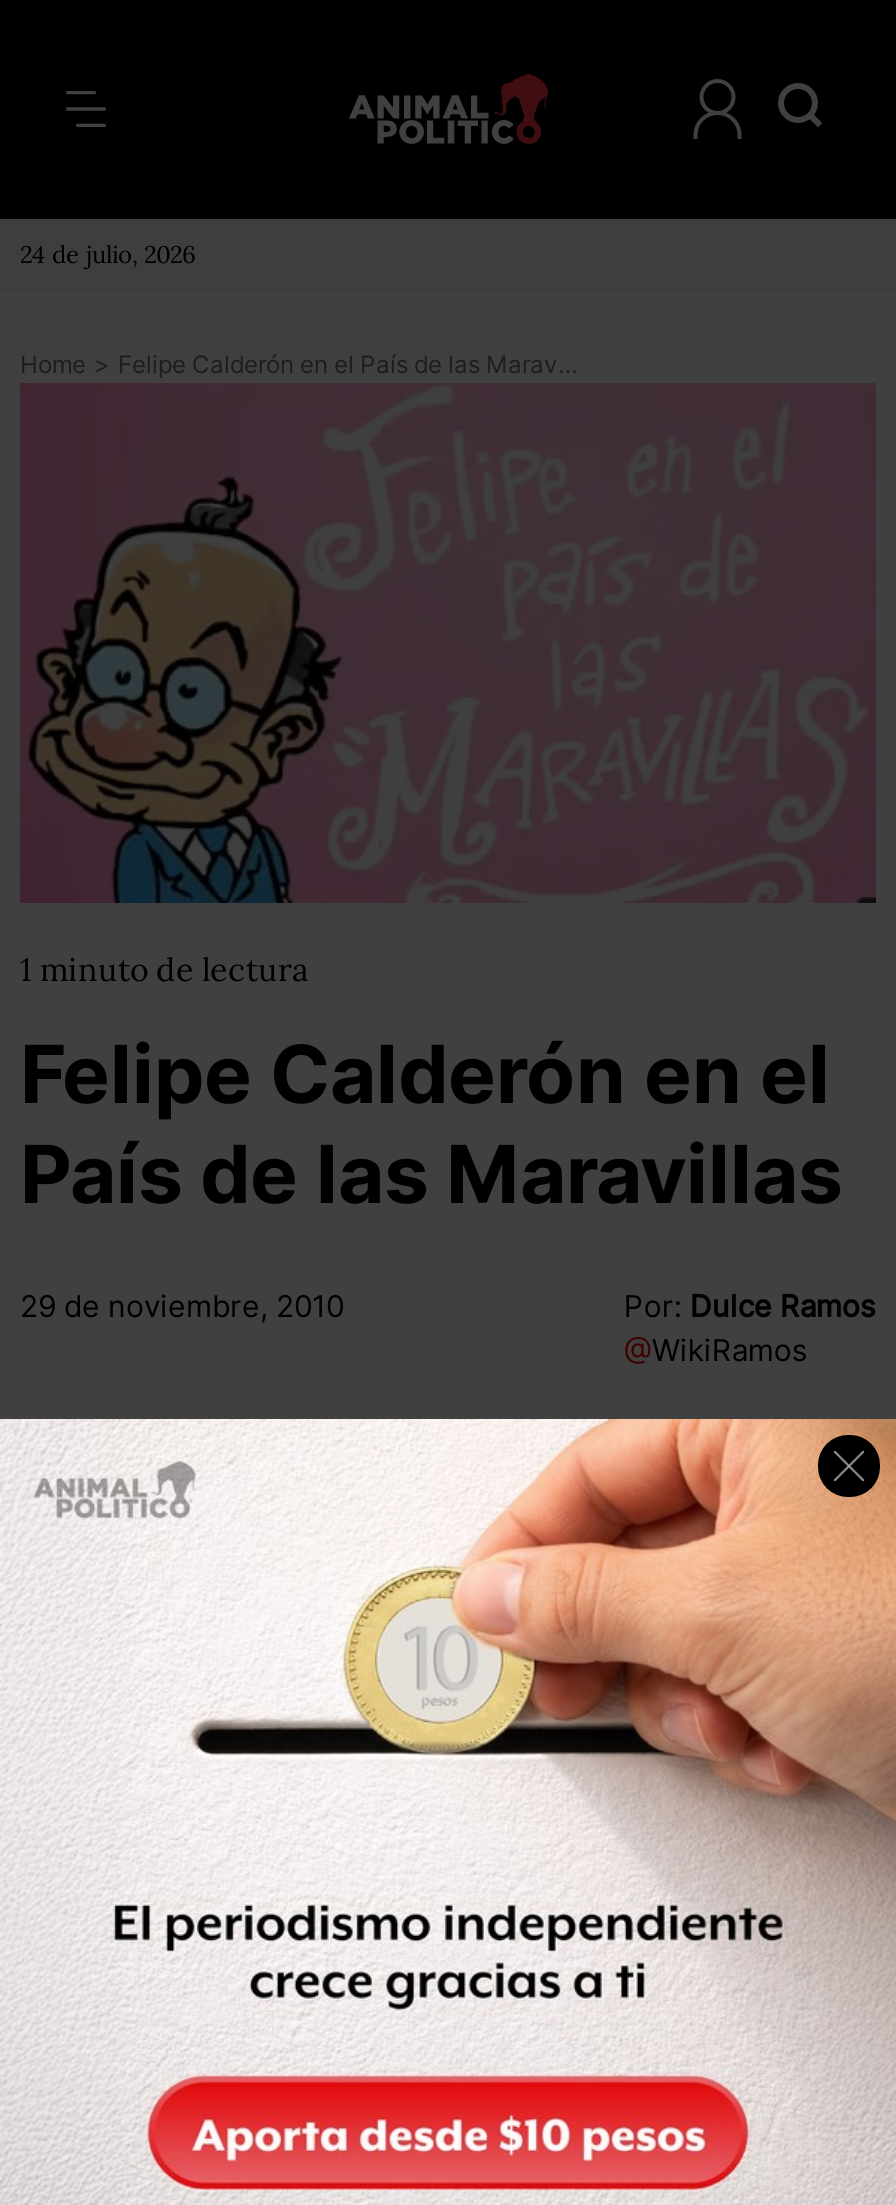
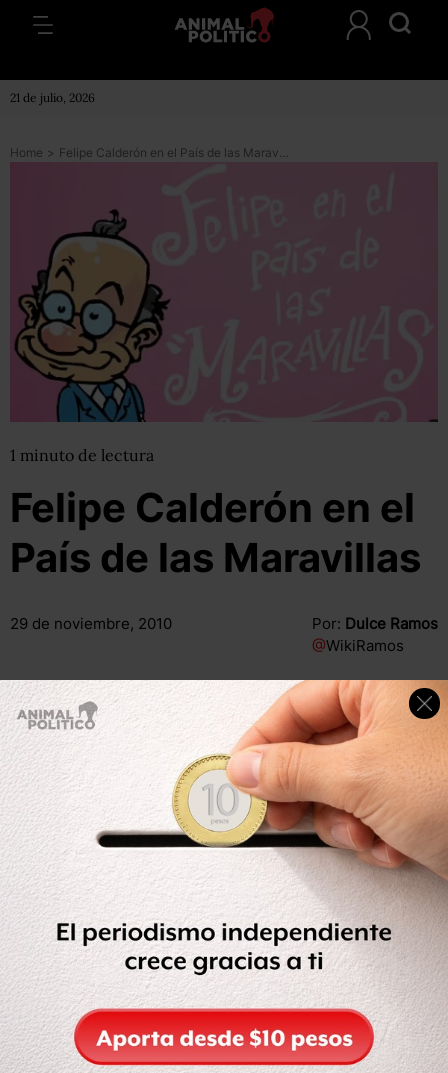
[20,239,196,269] 24 de julio, 2026 -> [10,90,95,105] 21 de julio, 2026

